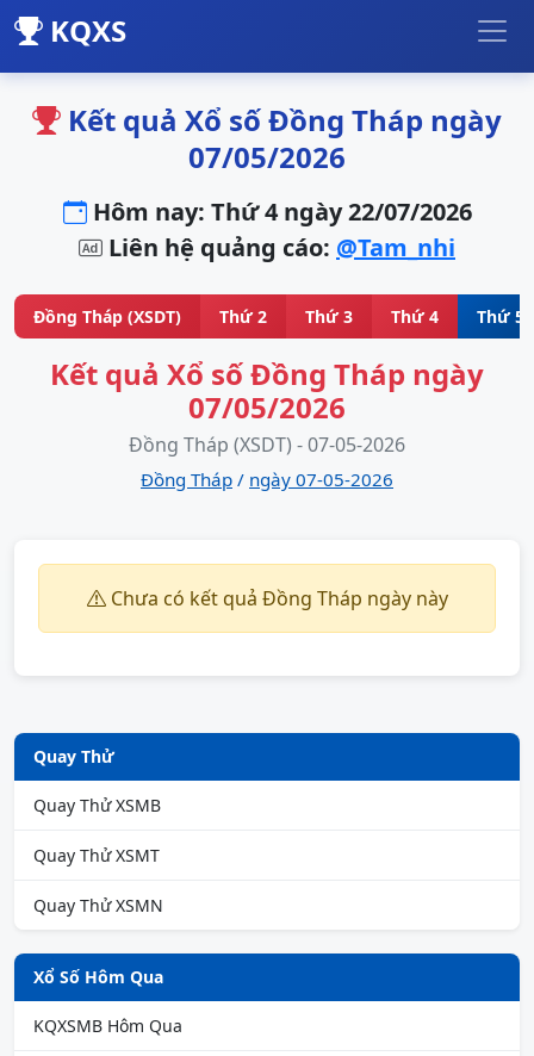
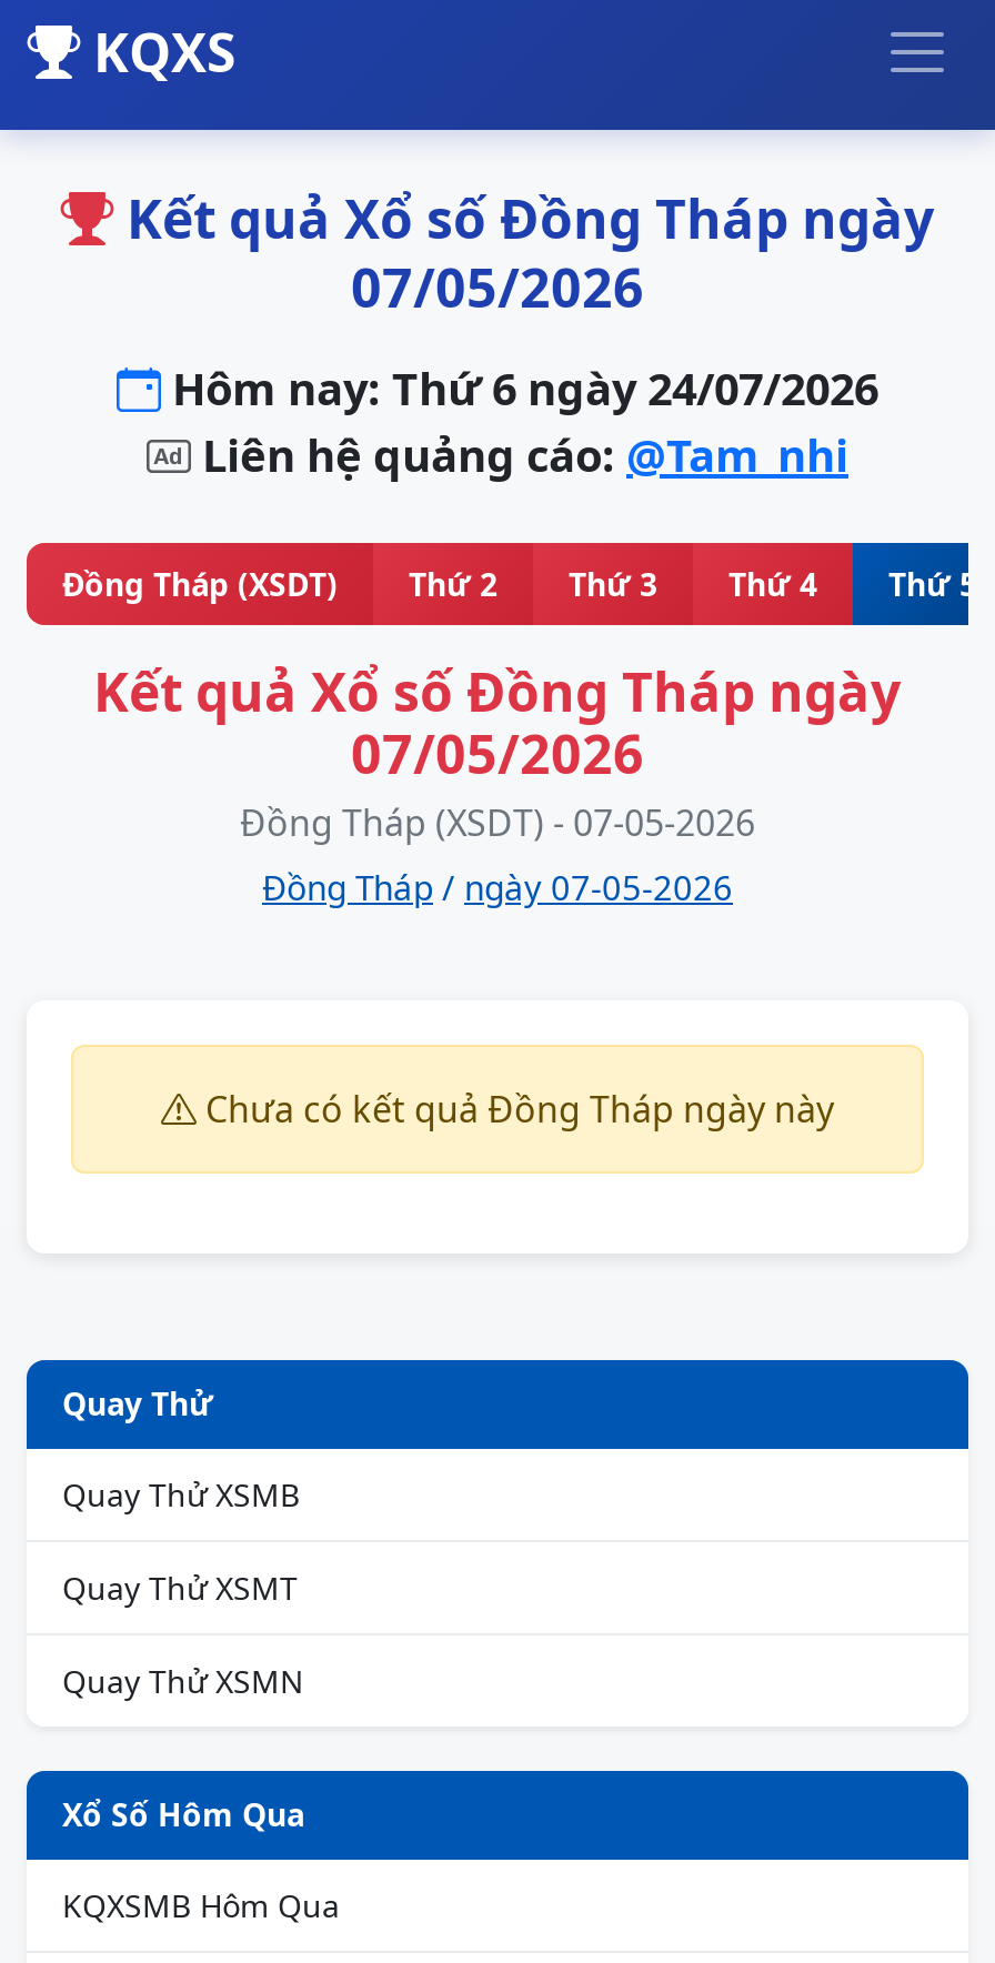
[92,195,471,228] Hôm nay: Thứ 4 ngày 22/07/2026 -> [172,359,878,419] Hôm nay: Thứ 6 ngày 24/07/2026

